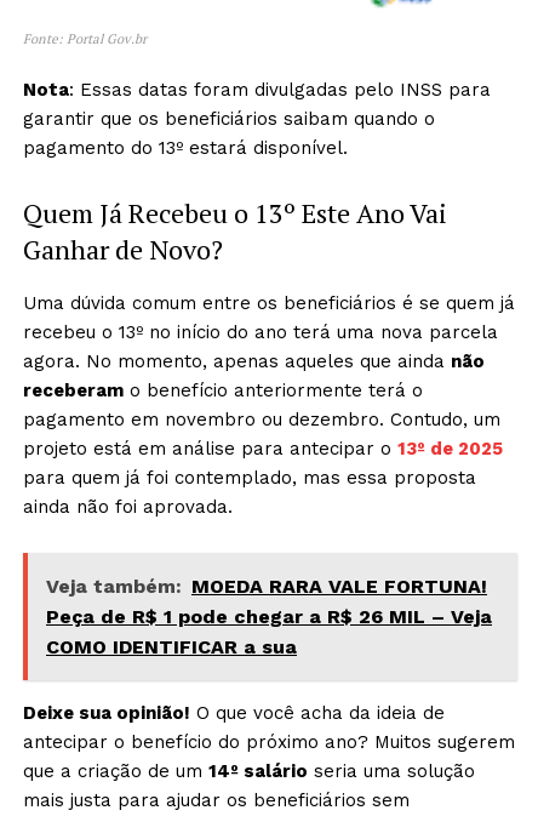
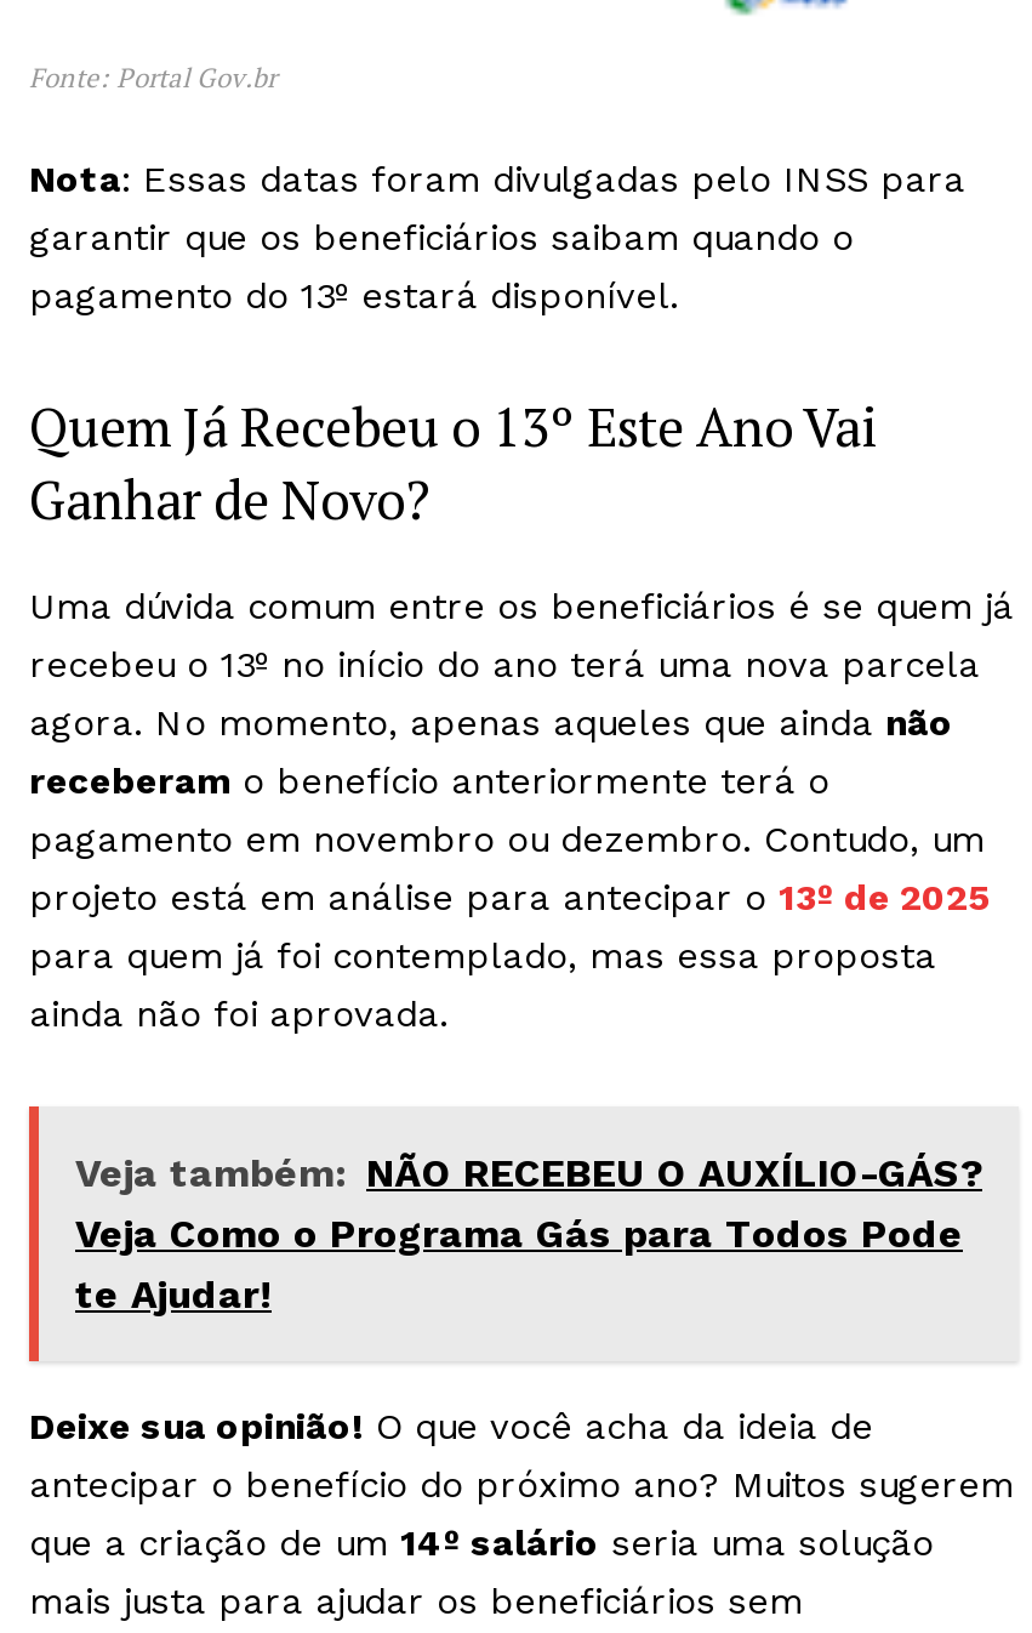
[46,575,492,658] Veja também: MOEDA RARA VALE FORTUNA! | Peça de R$ 1 pode chegar a R$ 26 MIL – Veja | COMO IDENTIFICAR a sua -> [75,1150,982,1318] Veja também: NÃO RECEBEU O AUXÍLIO-GÁS? | Veja Como o Programa Gás para Todos Pode | te Ajudar!

